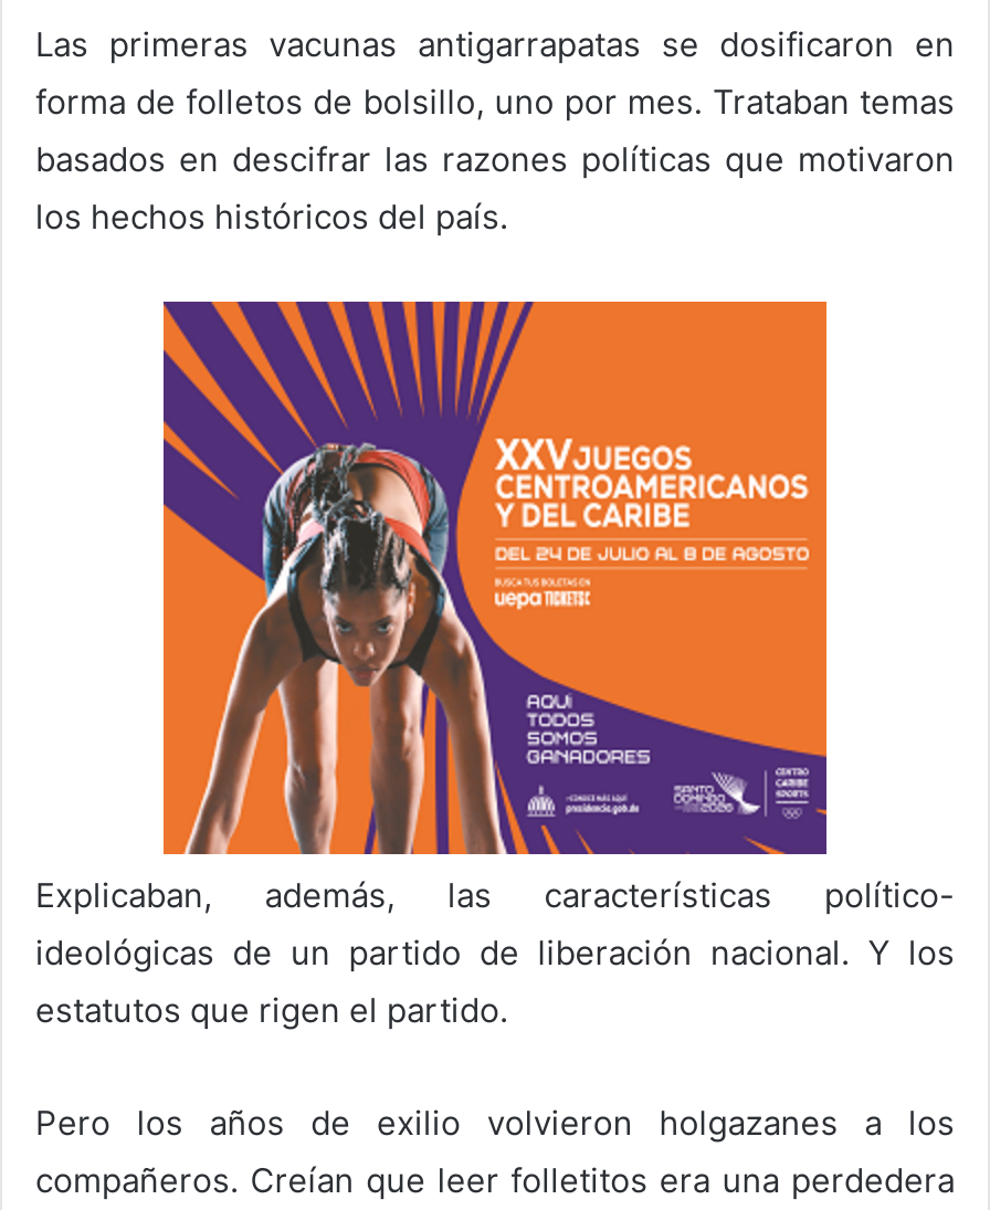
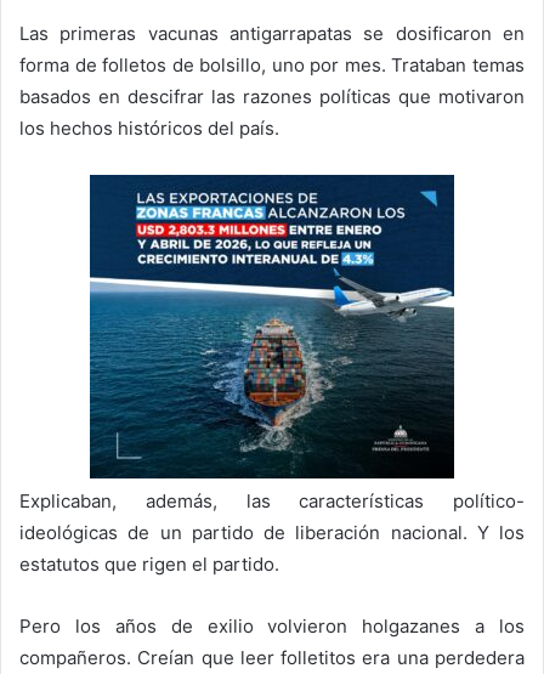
[161,299,829,856] [image] -> [89,174,455,480] [image]

